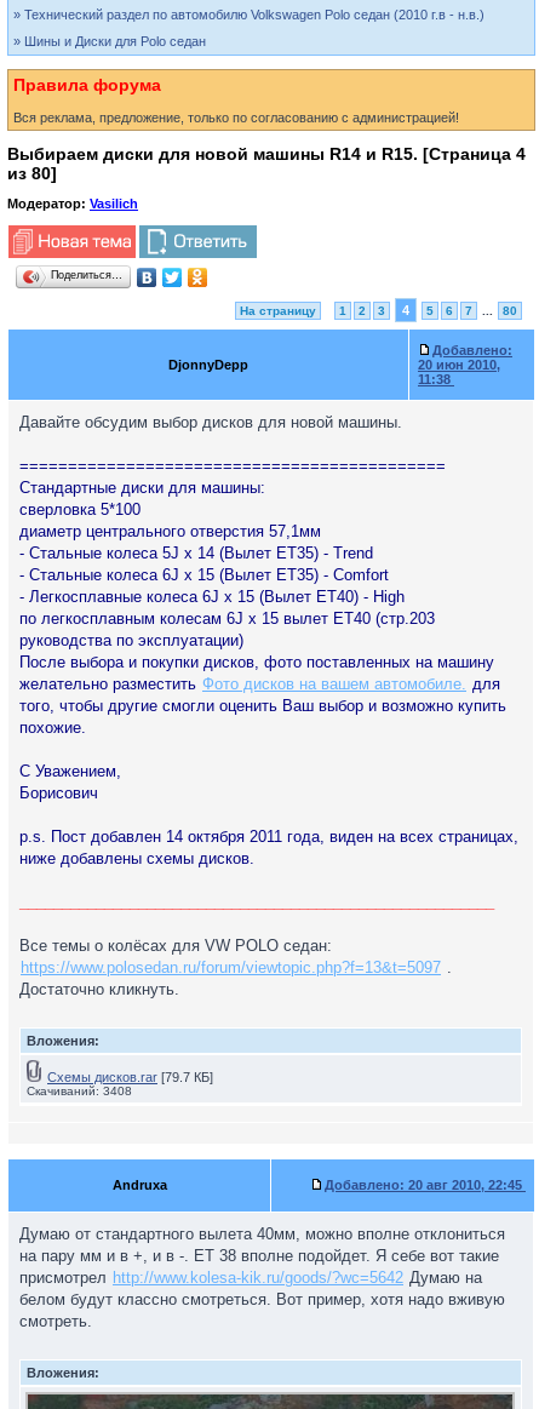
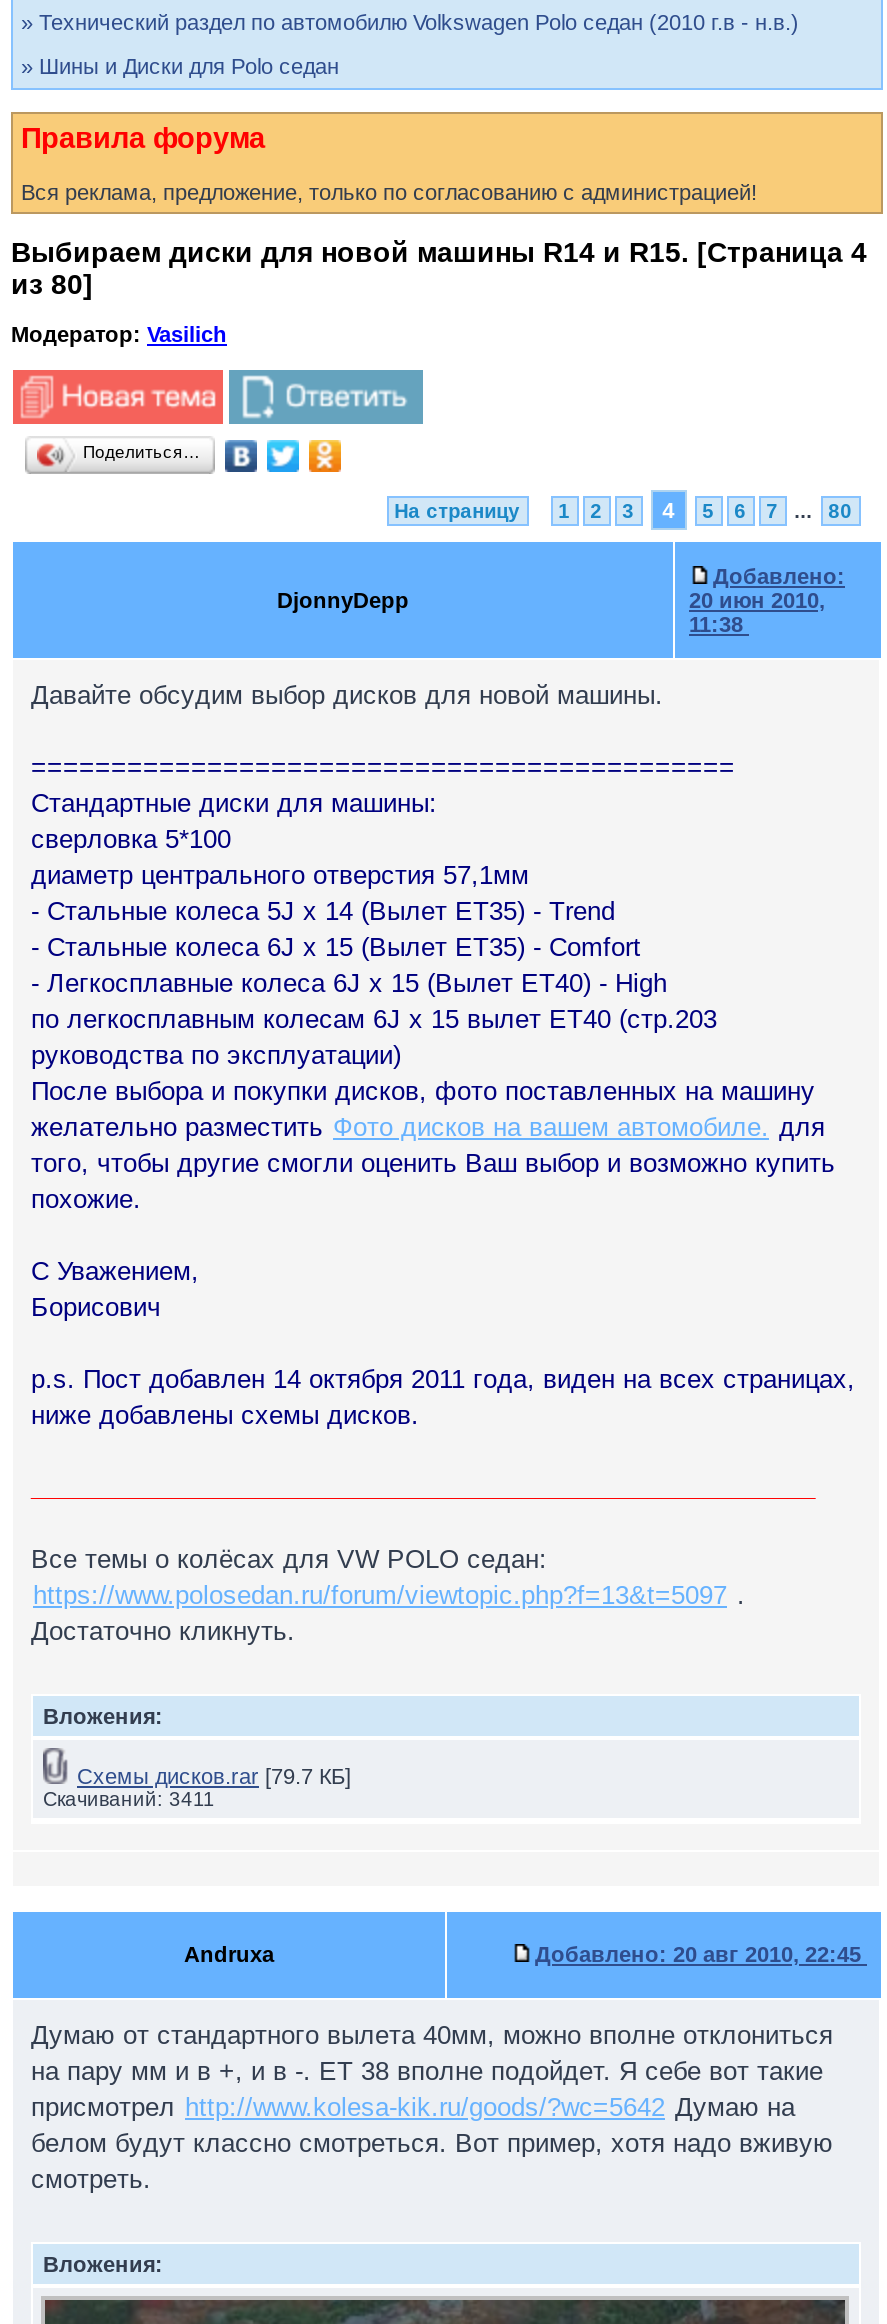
[27,1084,132,1098] Скачиваний: 3408 -> [43,1788,215,1810] Скачиваний: 3411

